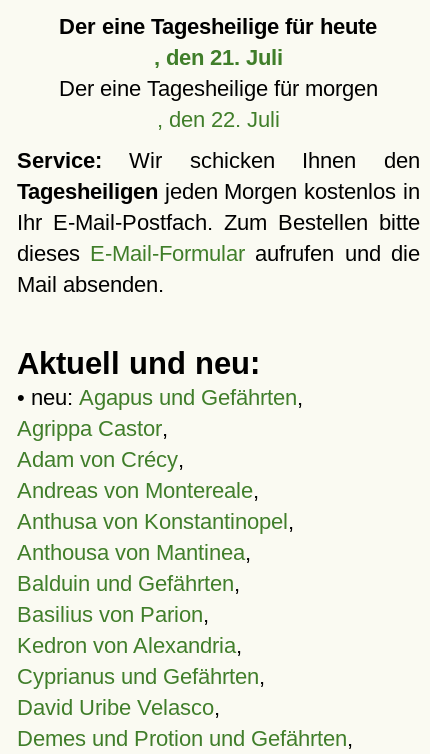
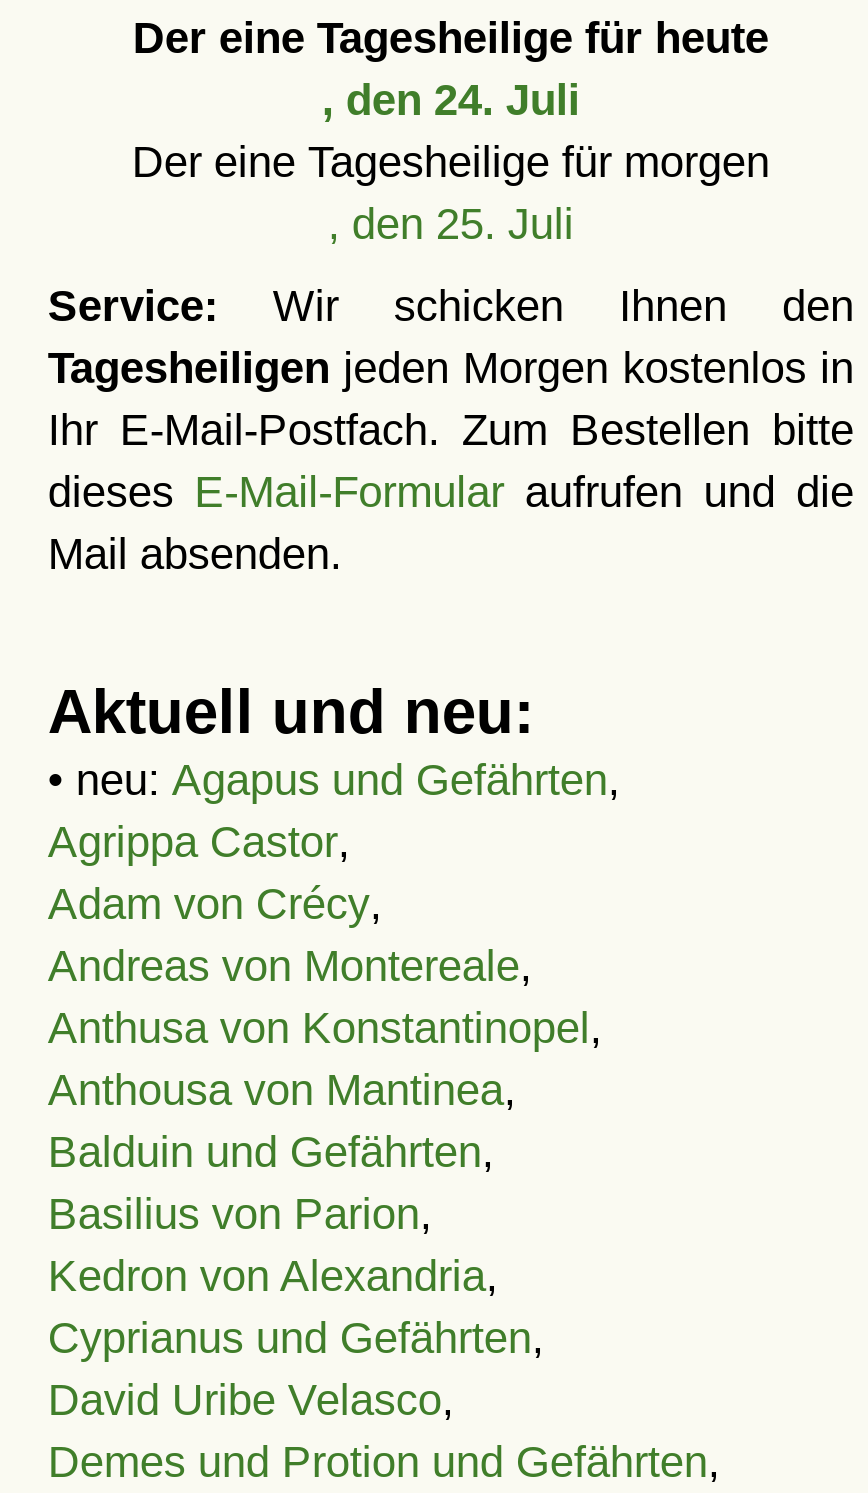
[154,45,283,70] , den 21. Juli -> [322,75,580,125] , den 24. Juli
[157,107,280,132] , den 22. Juli -> [328,199,574,249] , den 25. Juli

